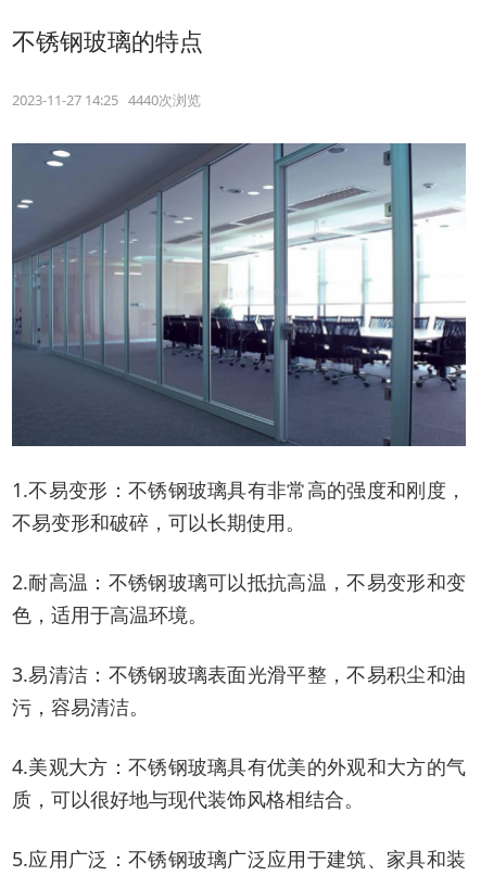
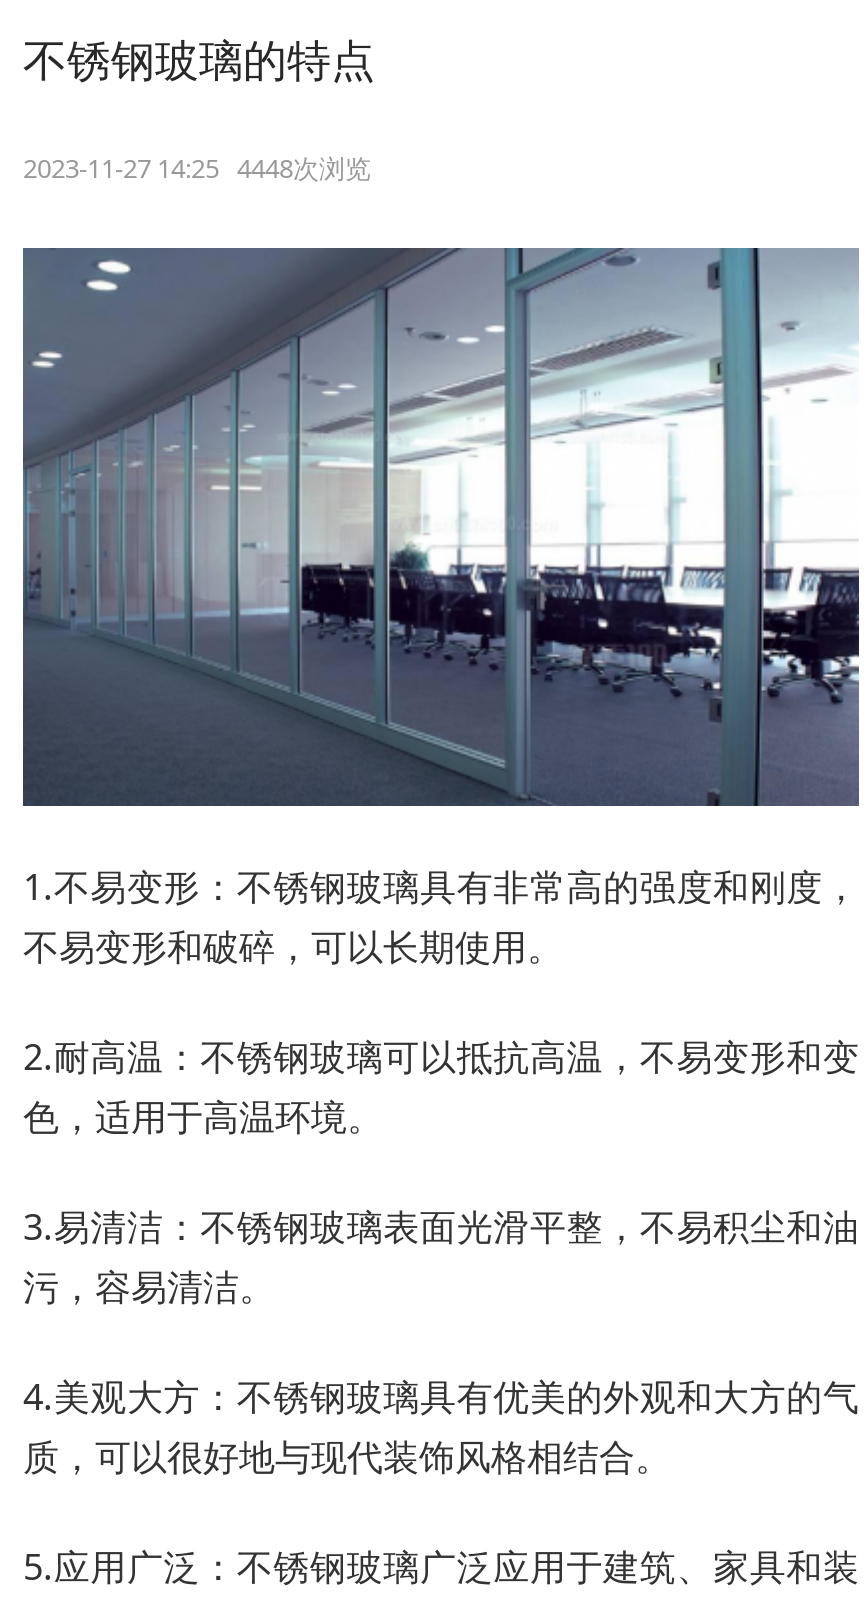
[12,90,201,110] 2023-11-27 14:25 4440次浏览 -> [23,150,371,186] 2023-11-27 14:25 4448次浏览

